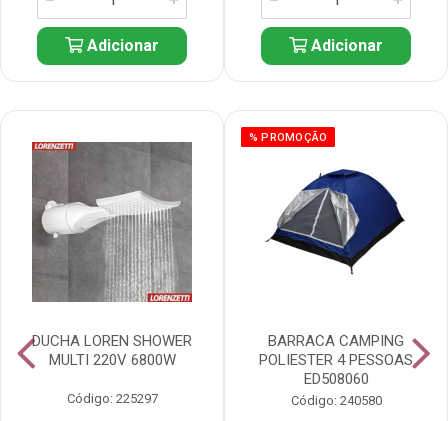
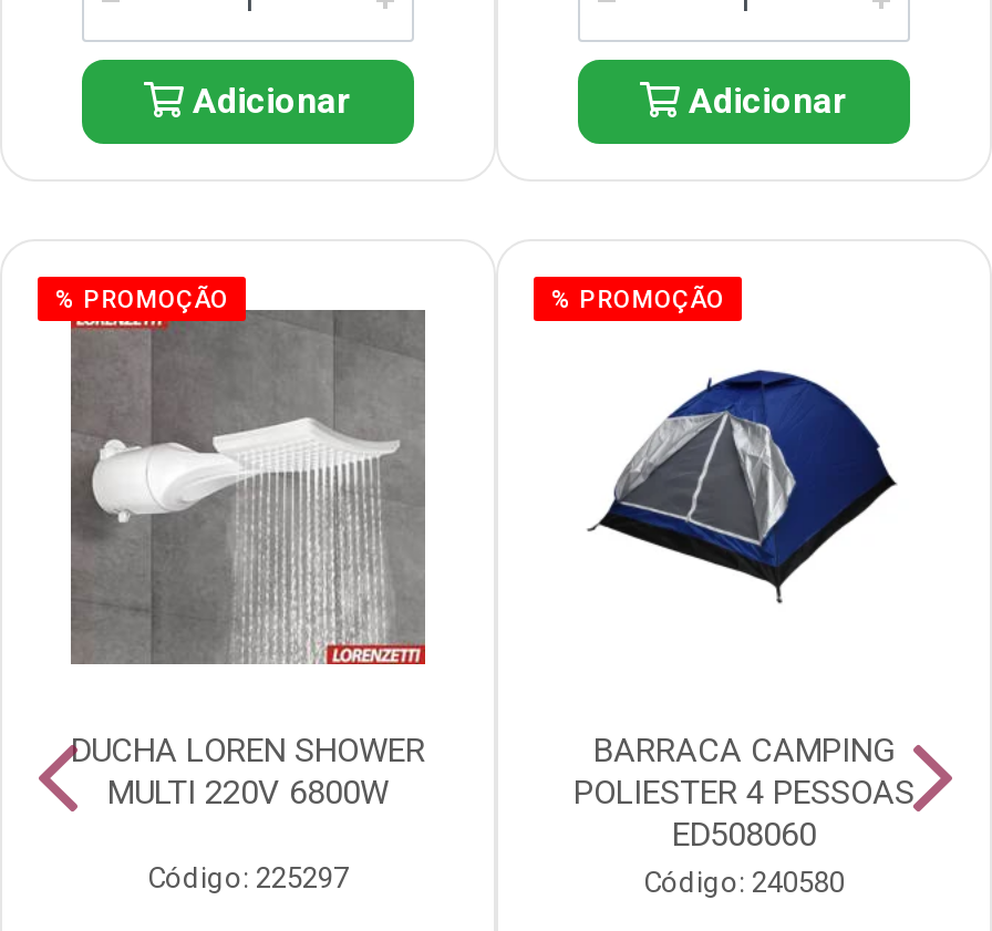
none -> [55,286,229,315] % PROMOÇÃO

